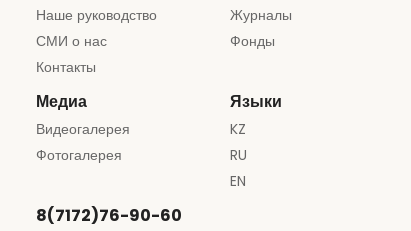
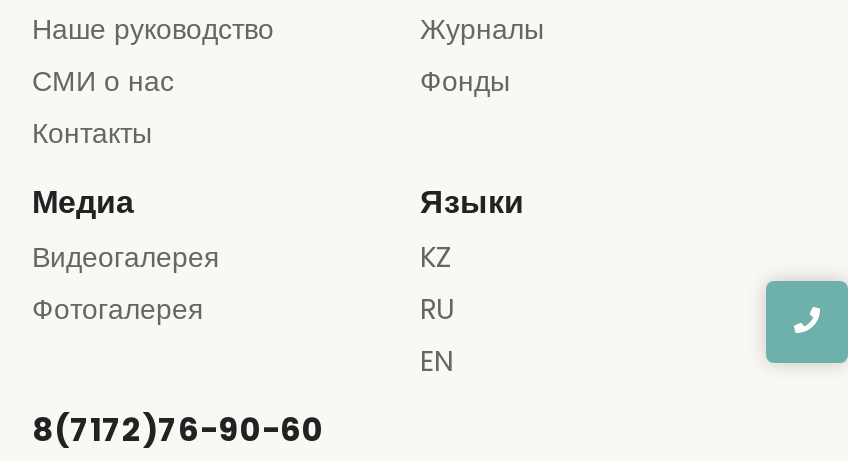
none -> [762,277,842,367] [image]

